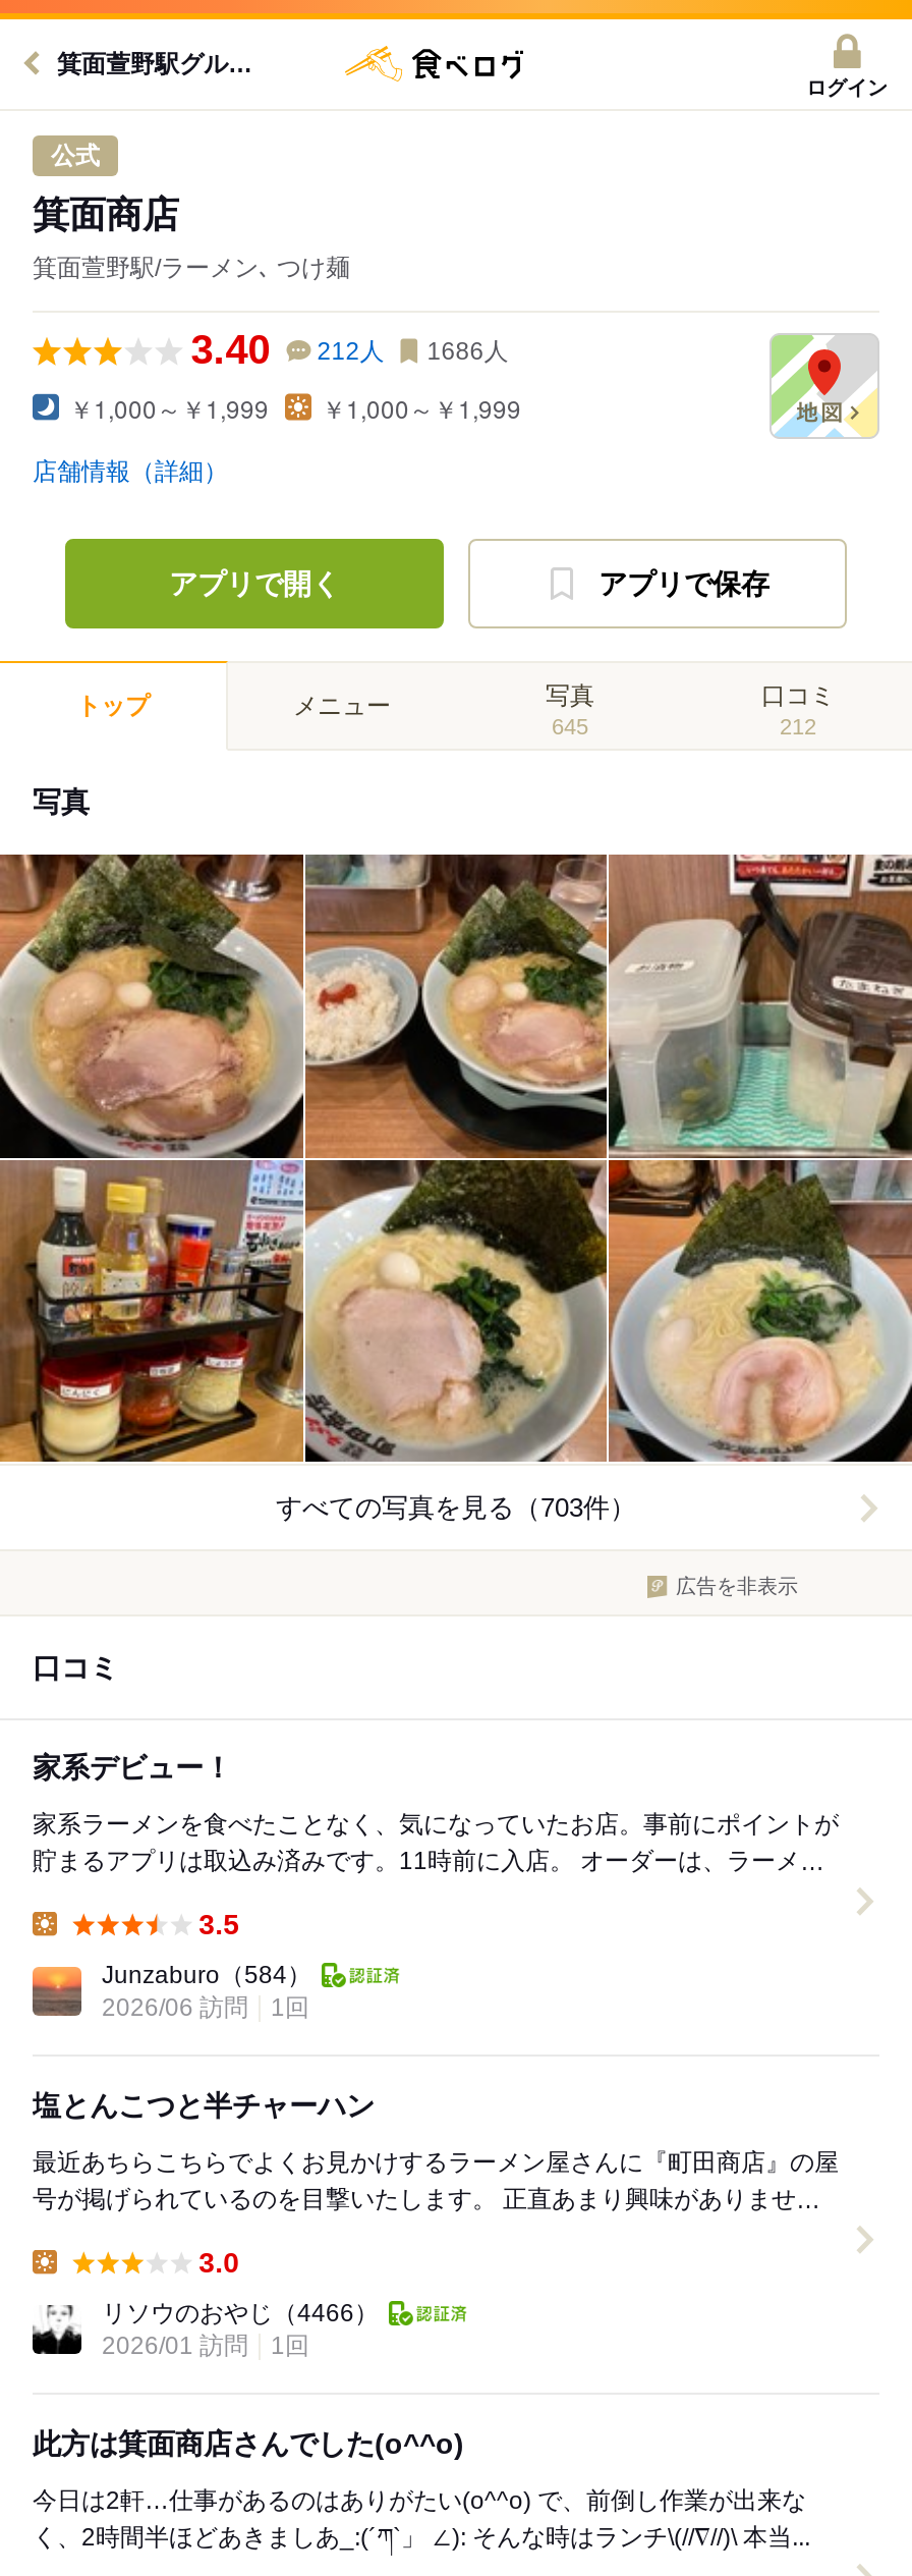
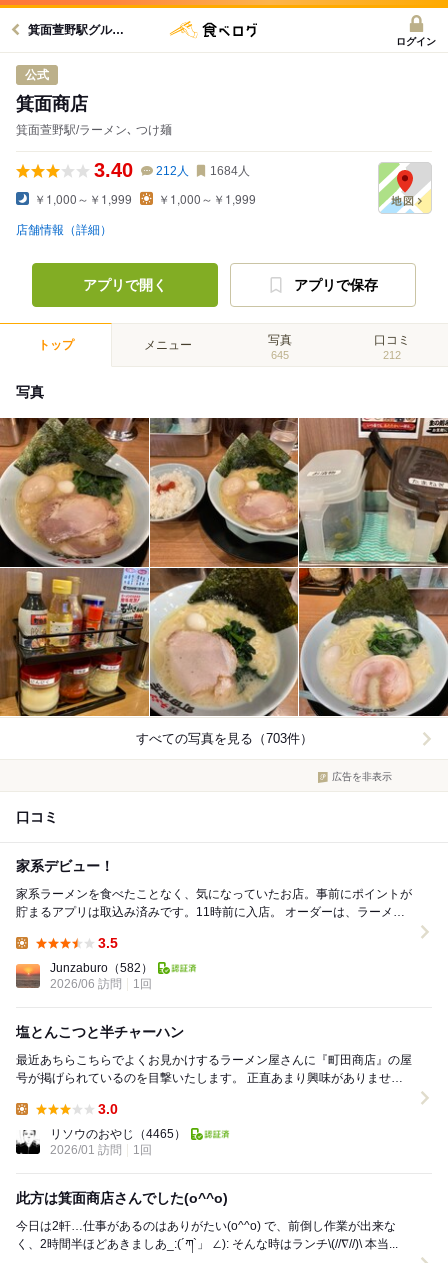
[191,327,509,372] 3.40 212人 1686人 -> [94,159,250,181] 3.40 212人 1684人
[102,1961,311,1990] Junzaburo（584） -> [50,961,153,975] Junzaburo（582）
[102,2300,379,2328] リソウのおやじ（4466） -> [50,1127,186,1141] リソウのおやじ（4465）

